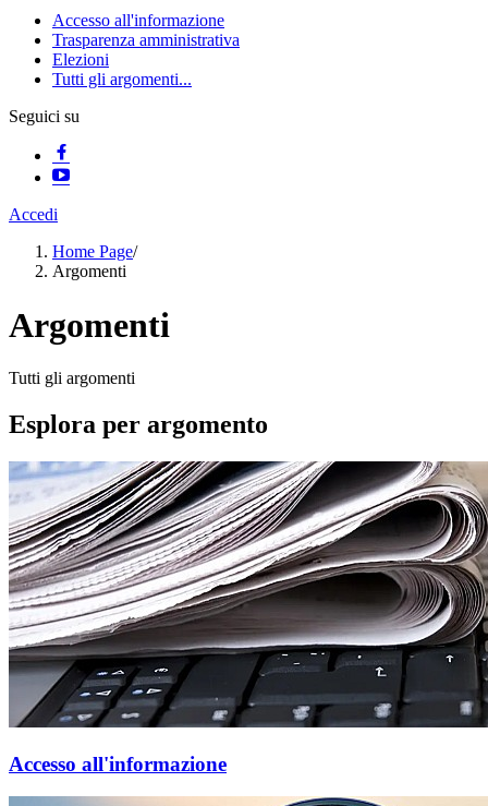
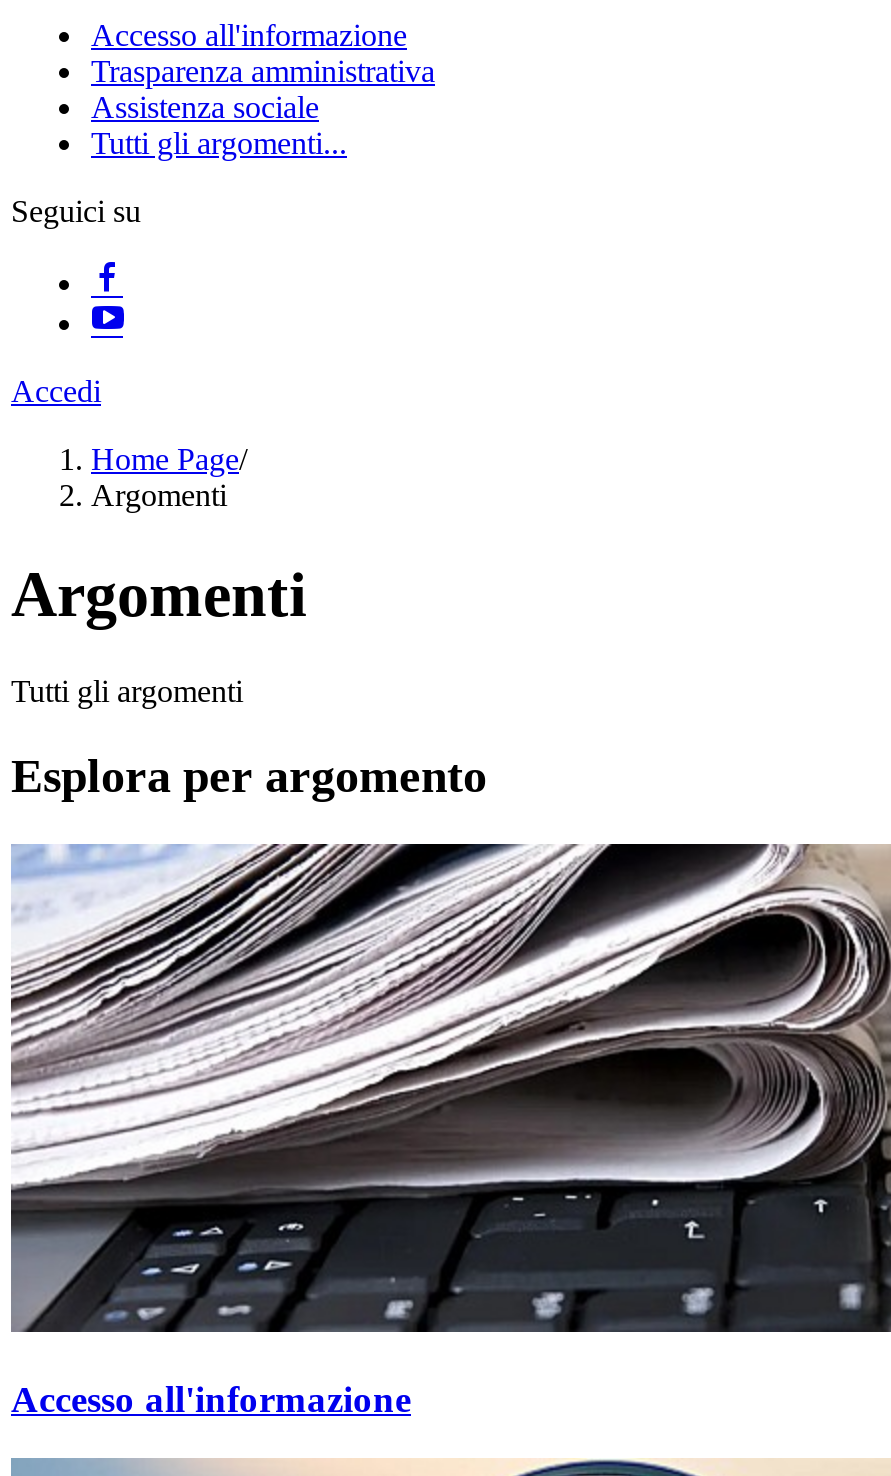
[52,50,109,69] Elezioni -> [91,91,319,125] Assistenza sociale

